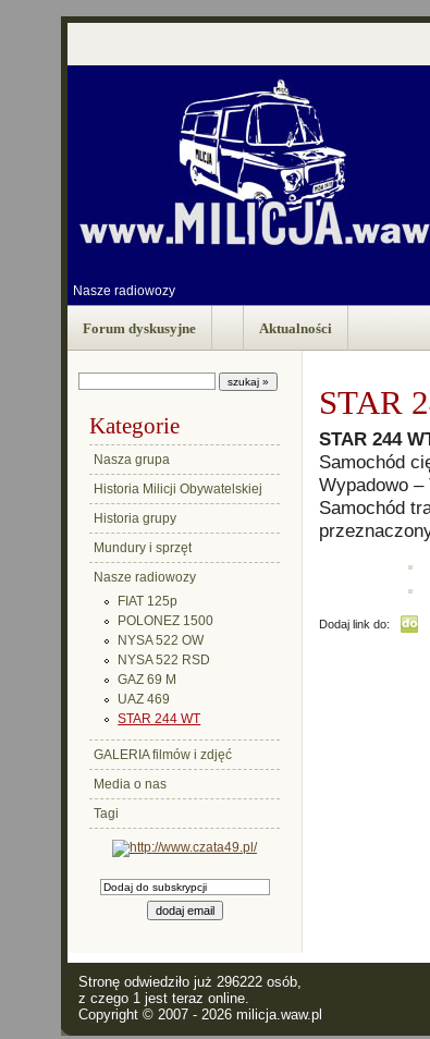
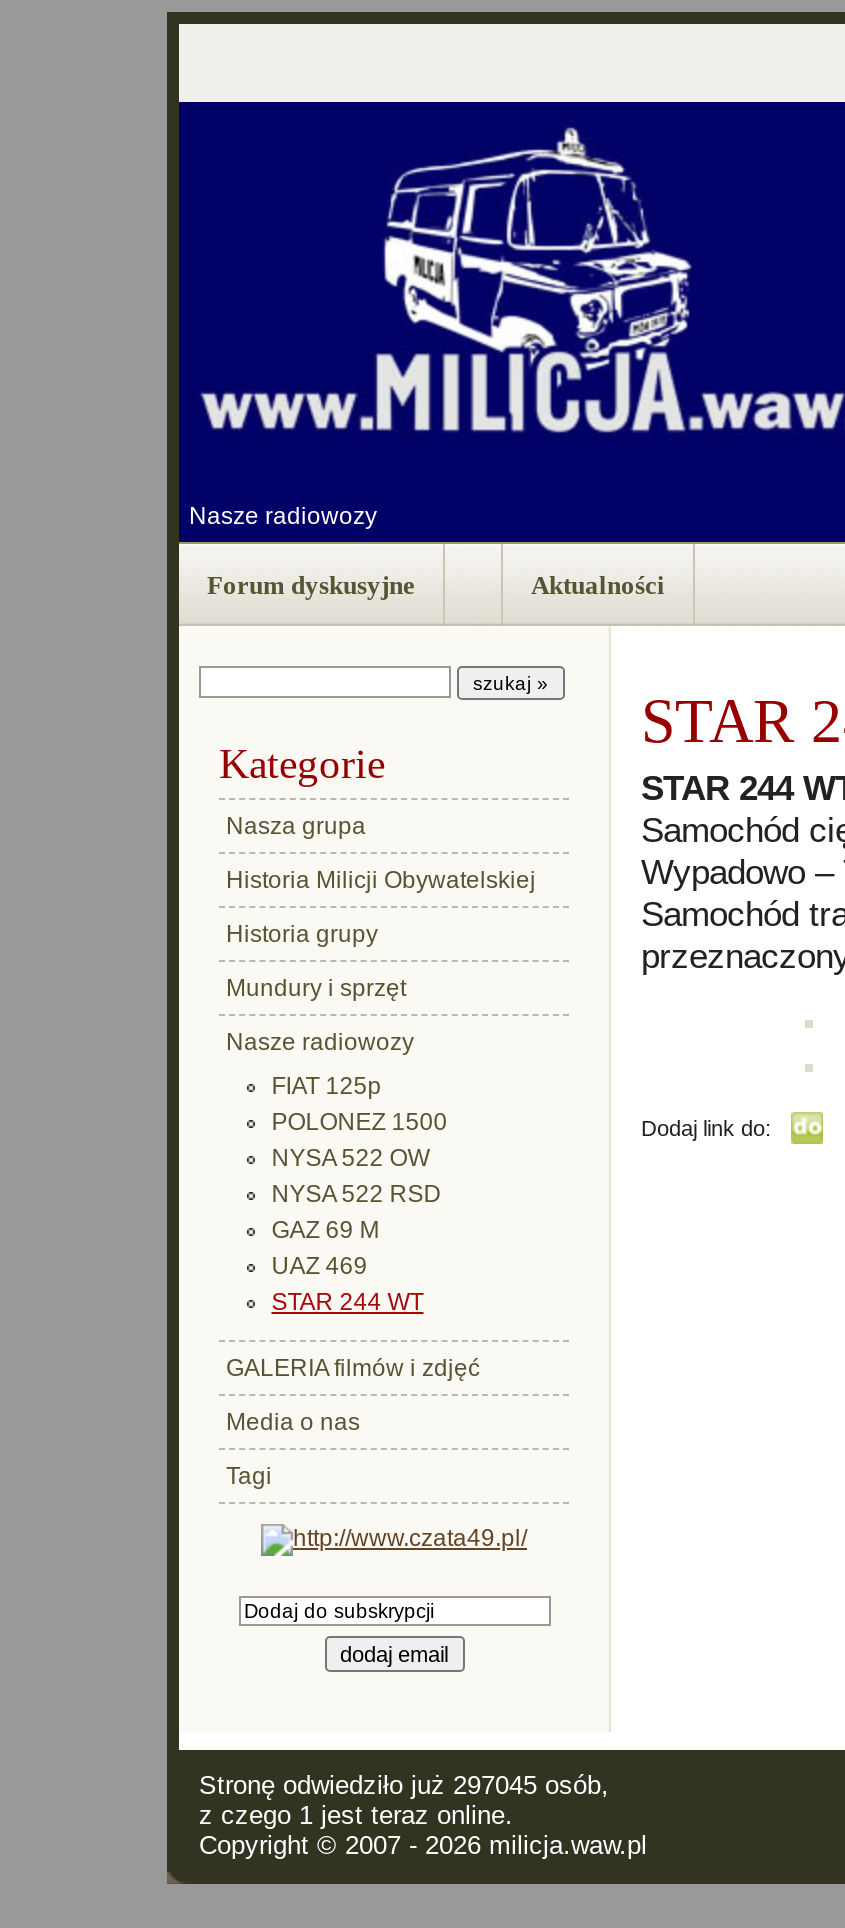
[78,974,302,990] Stronę odwiedziło już 296222 osób, -> [199,1770,609,1800] Stronę odwiedziło już 297045 osób,

